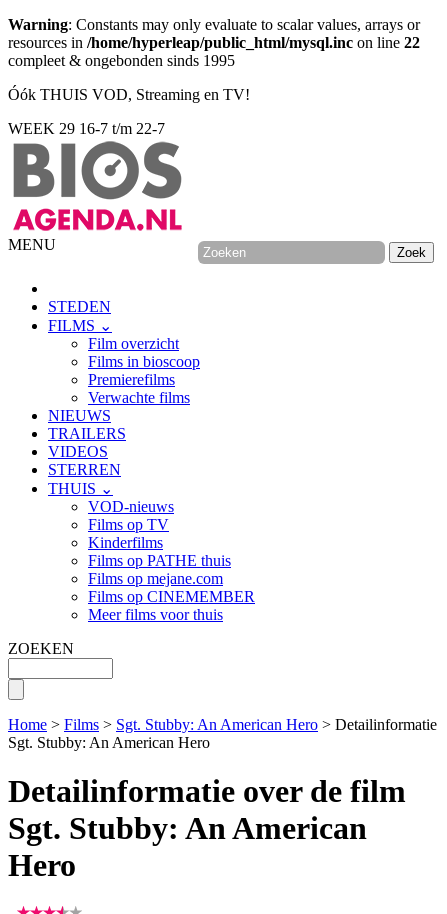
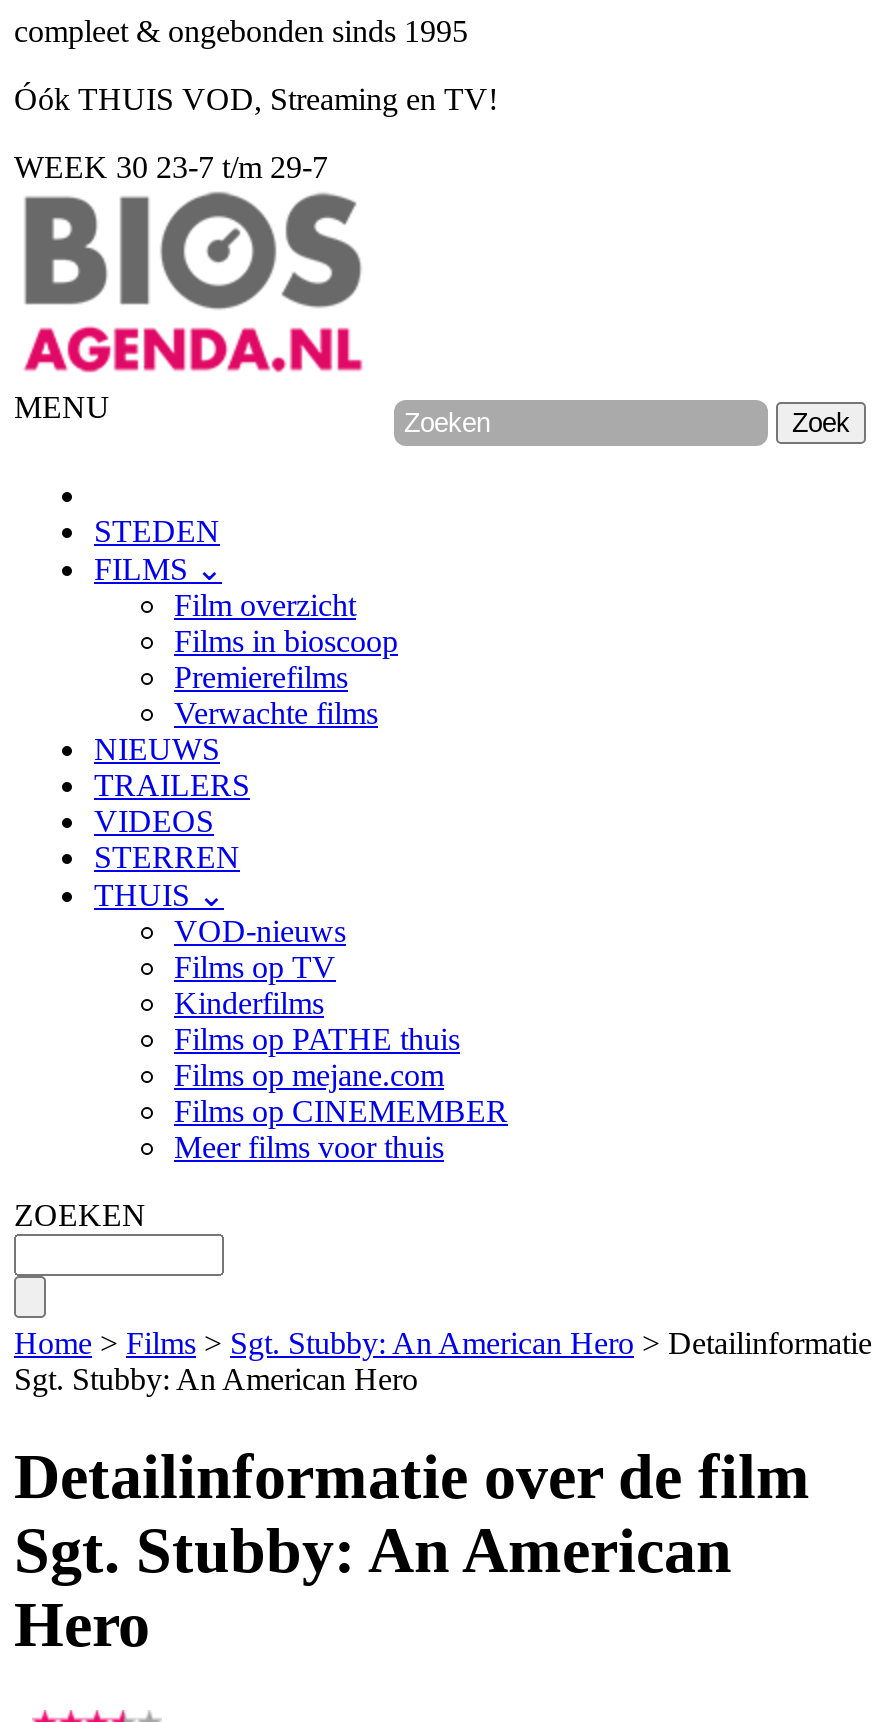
[8,16,420,51] Warning: Constants may only evaluate to scalar values, arrays or | resources in /home/hyperleap/public_html/mysql.inc on line 22 -> none
[8,120,165,137] WEEK 29 16-7 t/m 22-7 -> [14,150,328,184] WEEK 30 23-7 t/m 29-7

